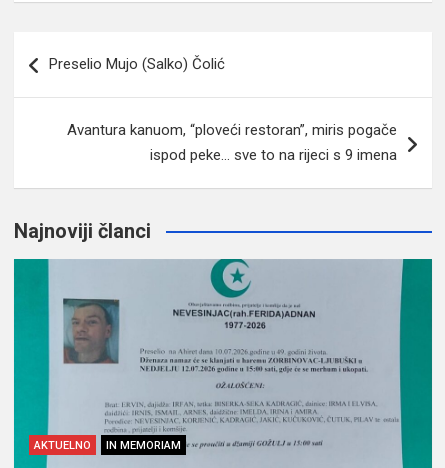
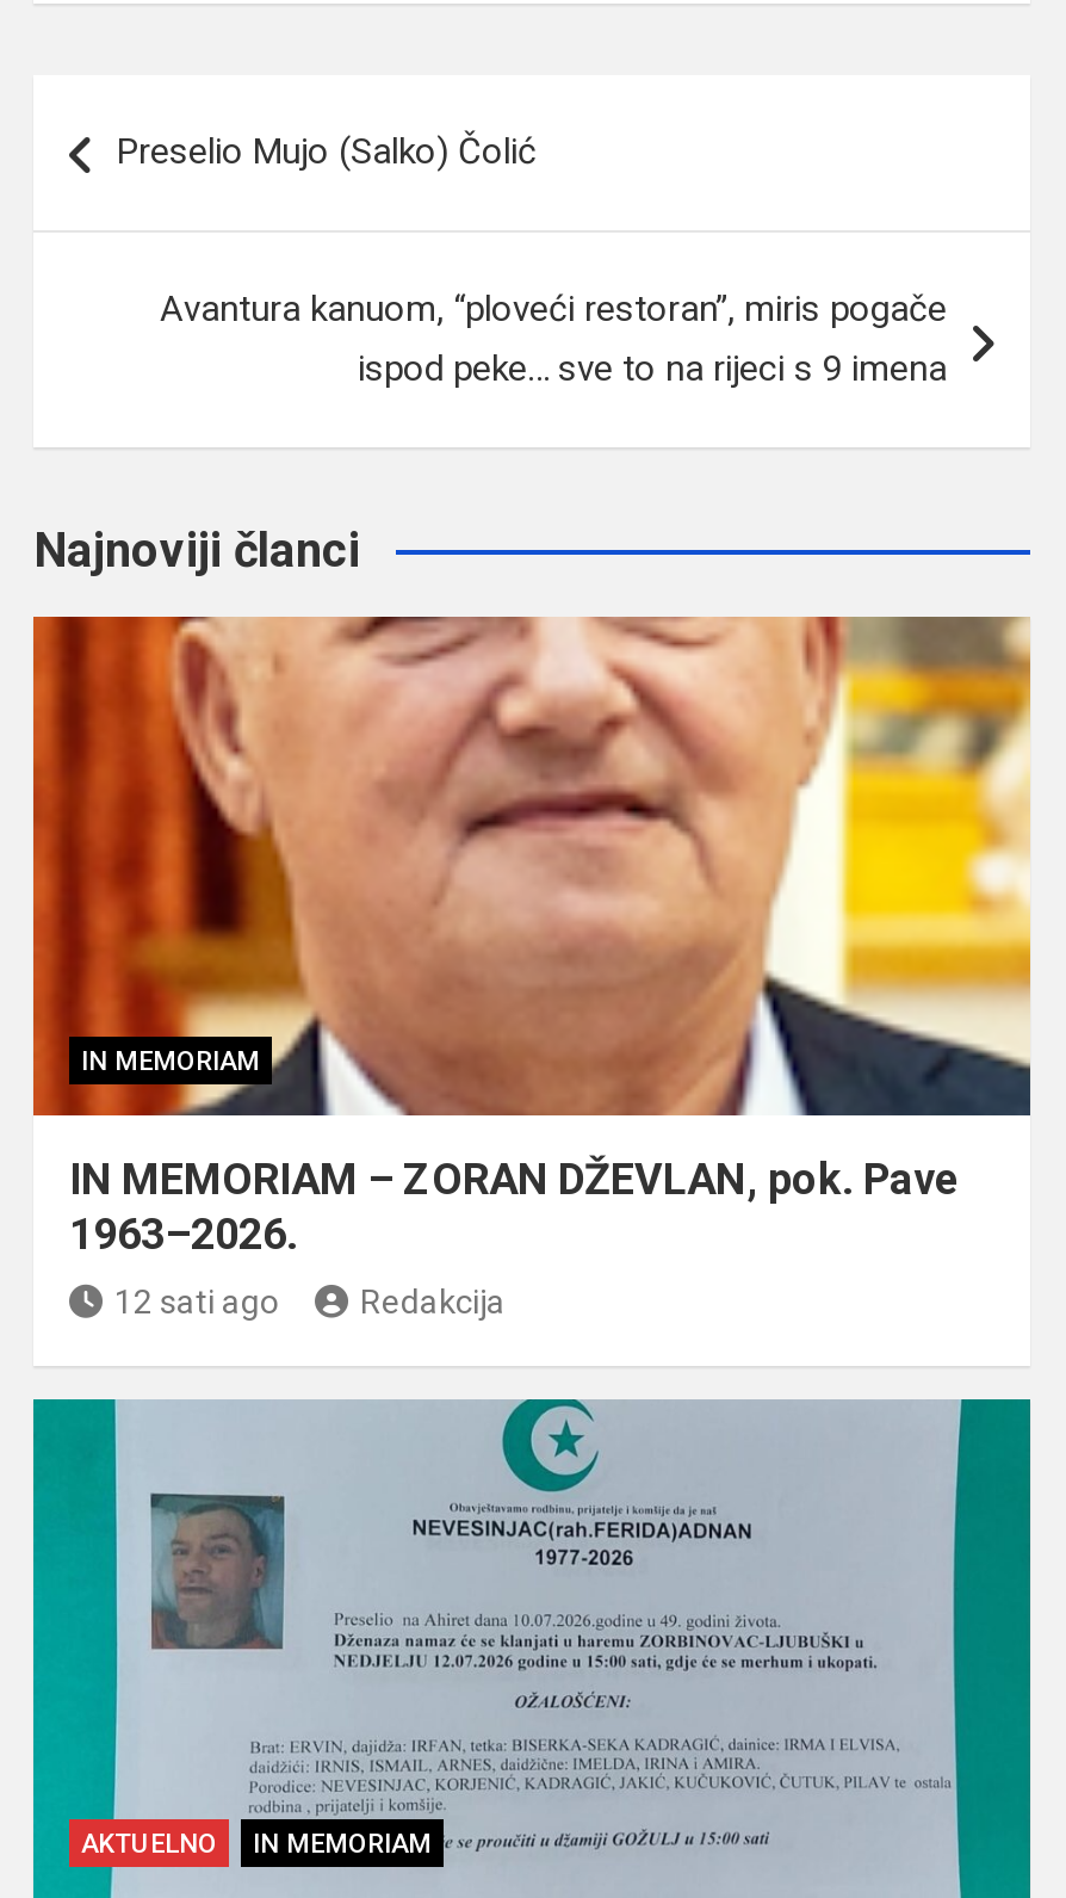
none -> [31,614,1033,1320] [image] | IN MEMORIAM | IN MEMORIAM – ZORAN DŽEVLAN, pok. Pave | 1963–2026. | 12 sati ago | Redakcija

